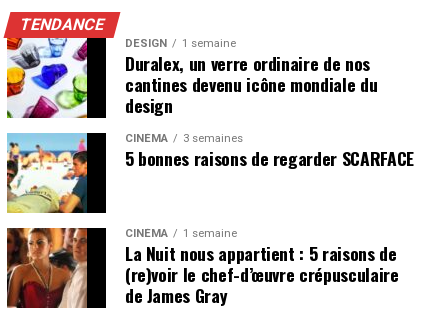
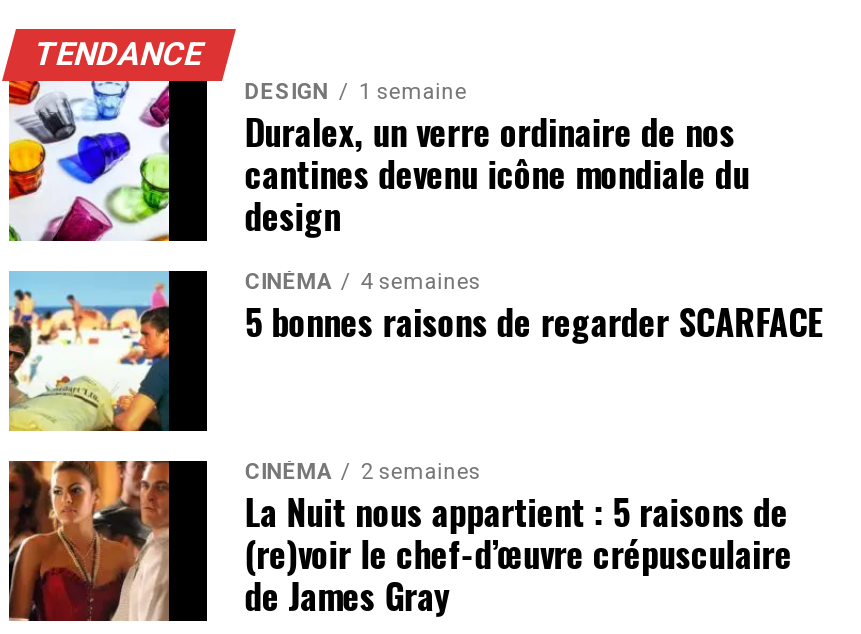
[125,132,243,145] CINÉMA 3 semaines -> [245,269,481,295] CINÉMA 4 semaines
[125,227,237,240] CINÉMA 1 semaine -> [245,459,481,485] CINÉMA 2 semaines

